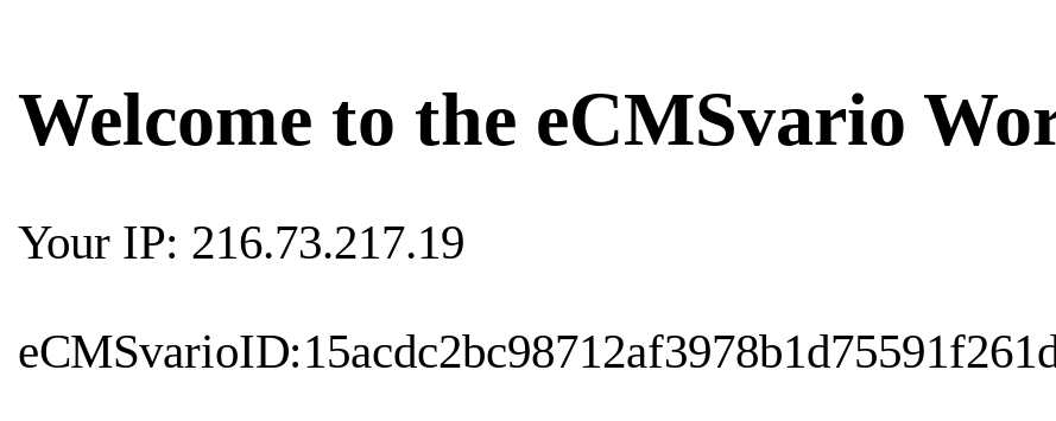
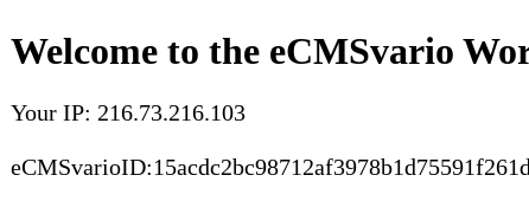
[18,216,464,268] Your IP: 216.73.217.19 -> [11,99,246,125] Your IP: 216.73.216.103

